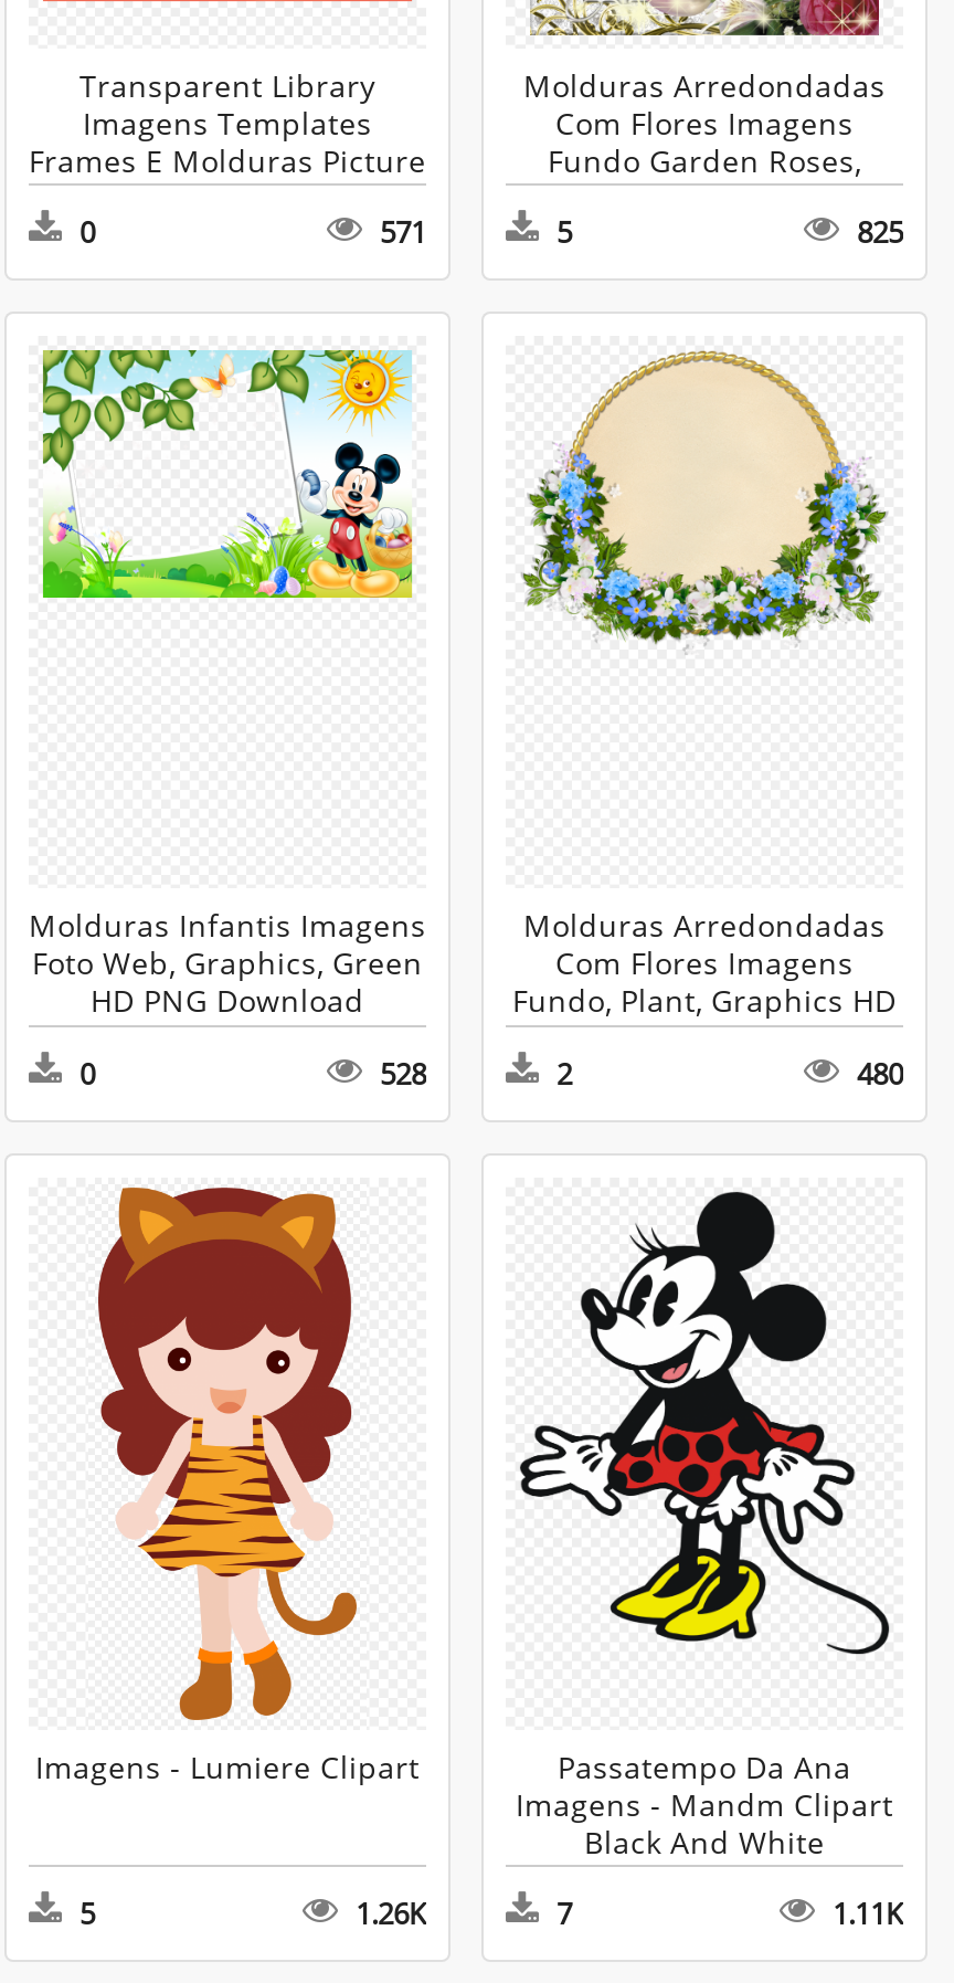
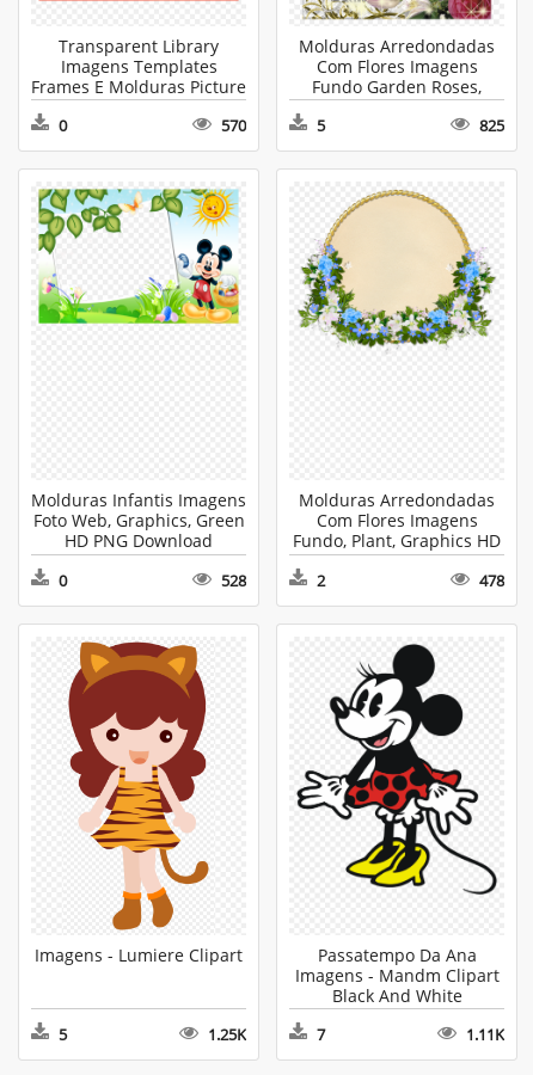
[380,213,426,253] 571 -> [221,115,246,137] 570
[857,1053,903,1093] 480 -> [479,570,504,591] 478
[356,1894,426,1934] 1.26K -> [208,1024,246,1045] 1.25K

